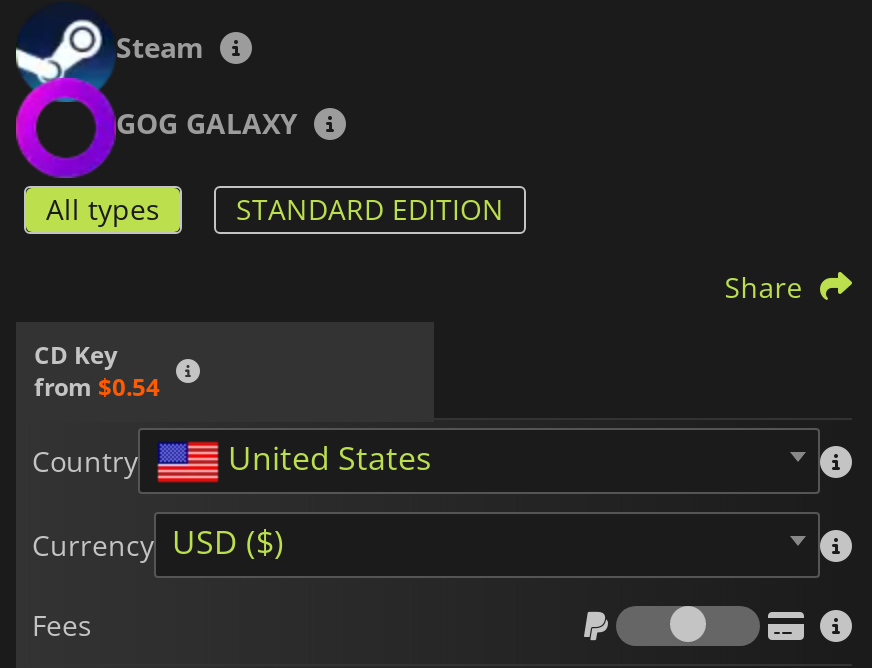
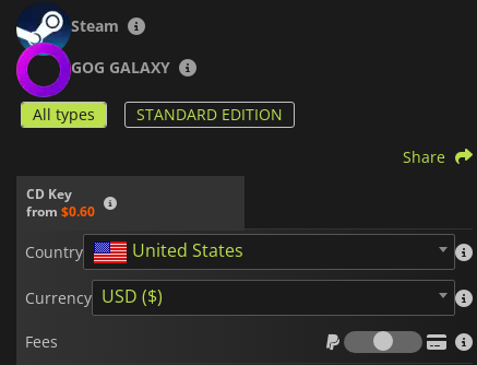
[34,369,160,403] from $0.54 -> [26,202,95,220] from $0.60

